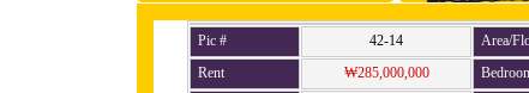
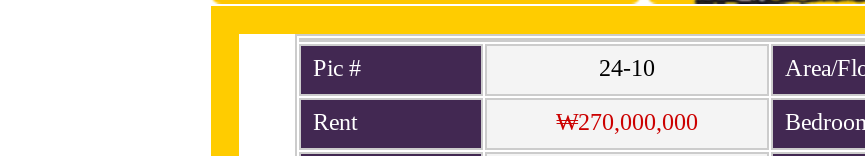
[369,32,403,49] 42-14 -> [599,54,655,82] 24-10
[344,64,429,81] ₩285,000,000 -> [556,108,698,136] ₩270,000,000

